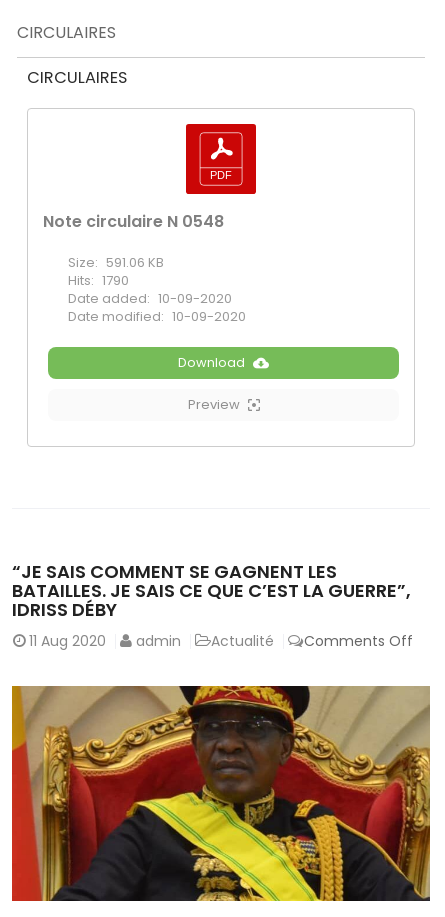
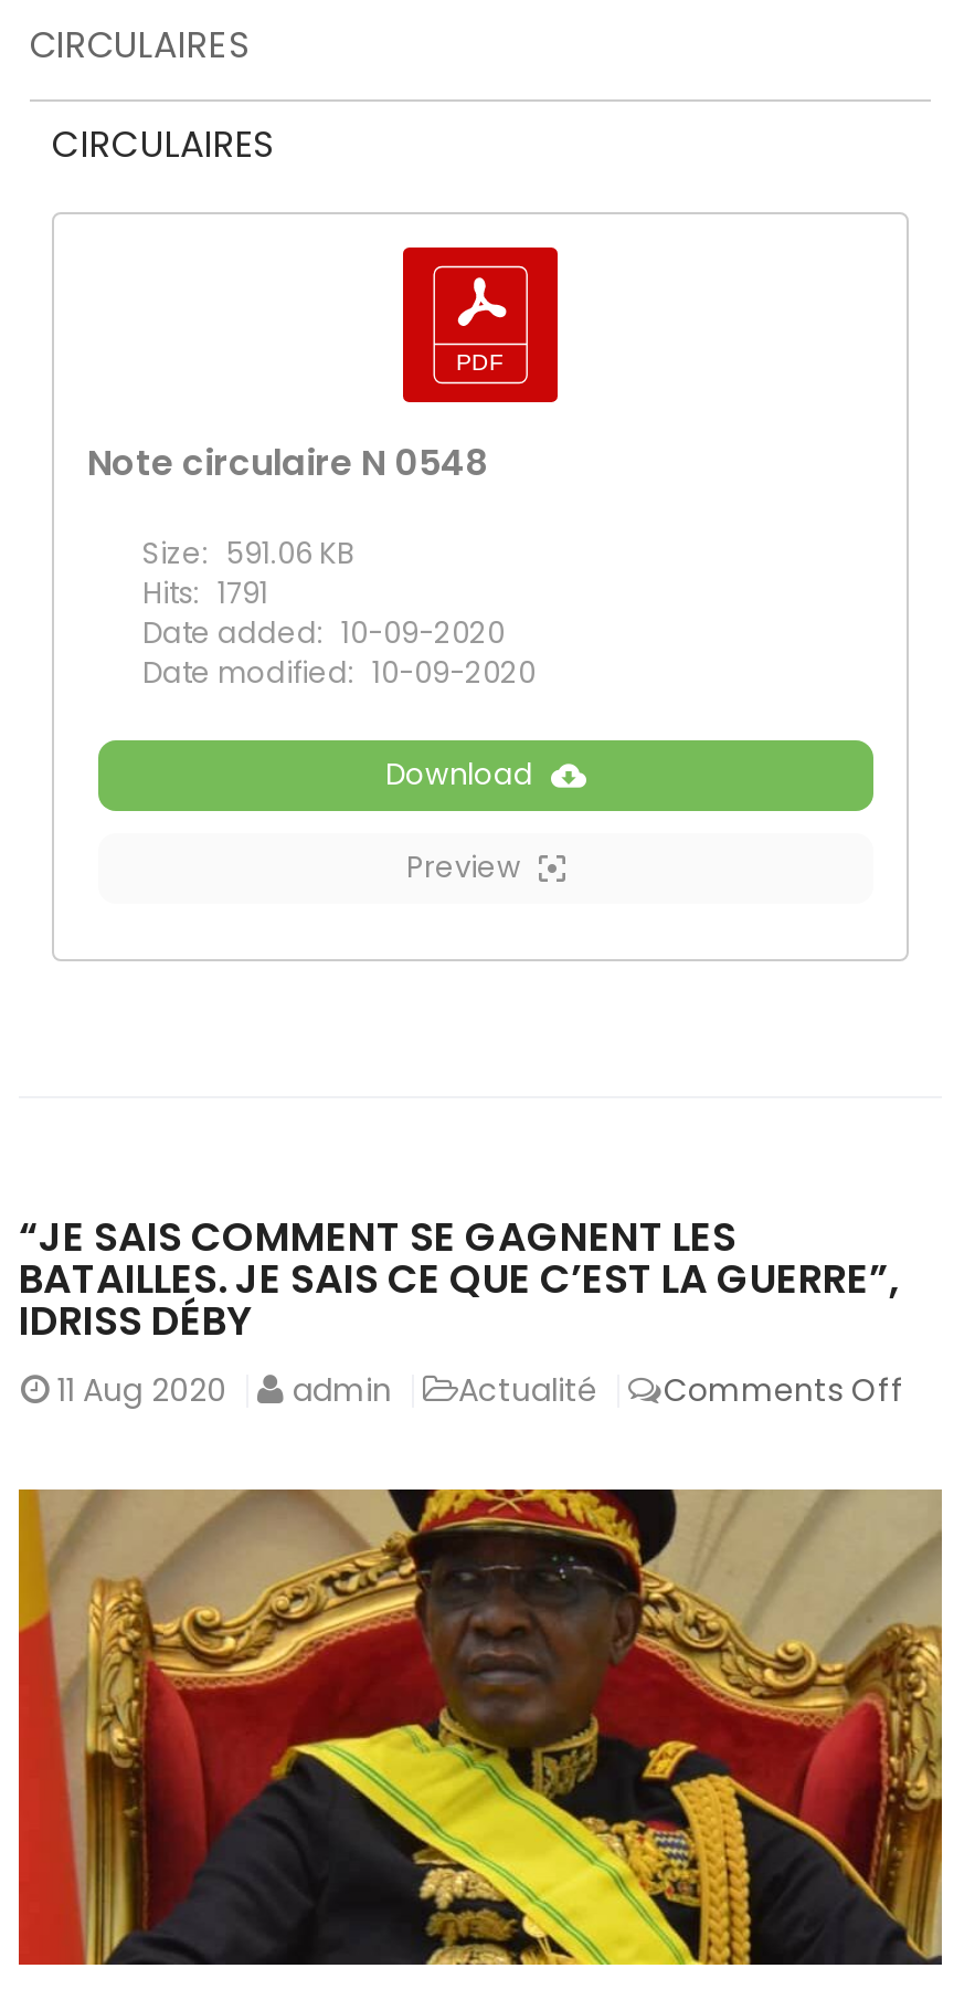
[68,271,129,290] Hits: 1790 -> [142,573,268,615] Hits: 1791

